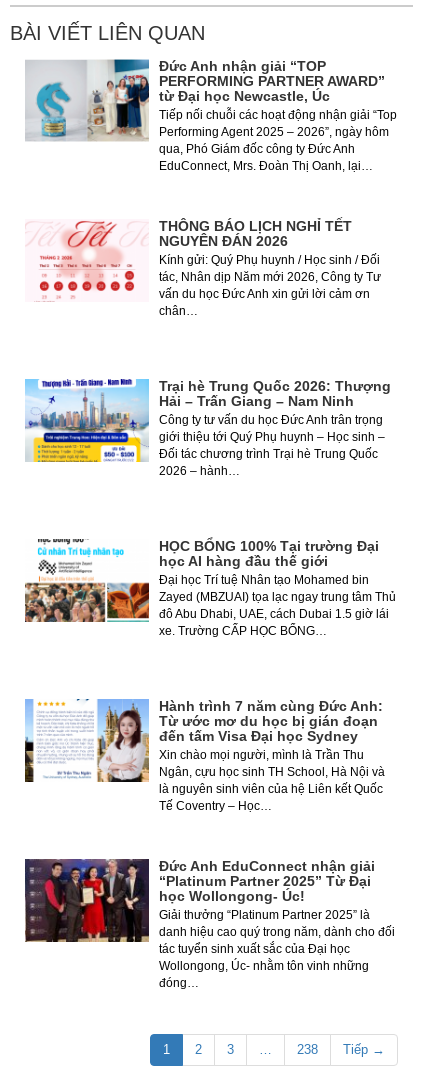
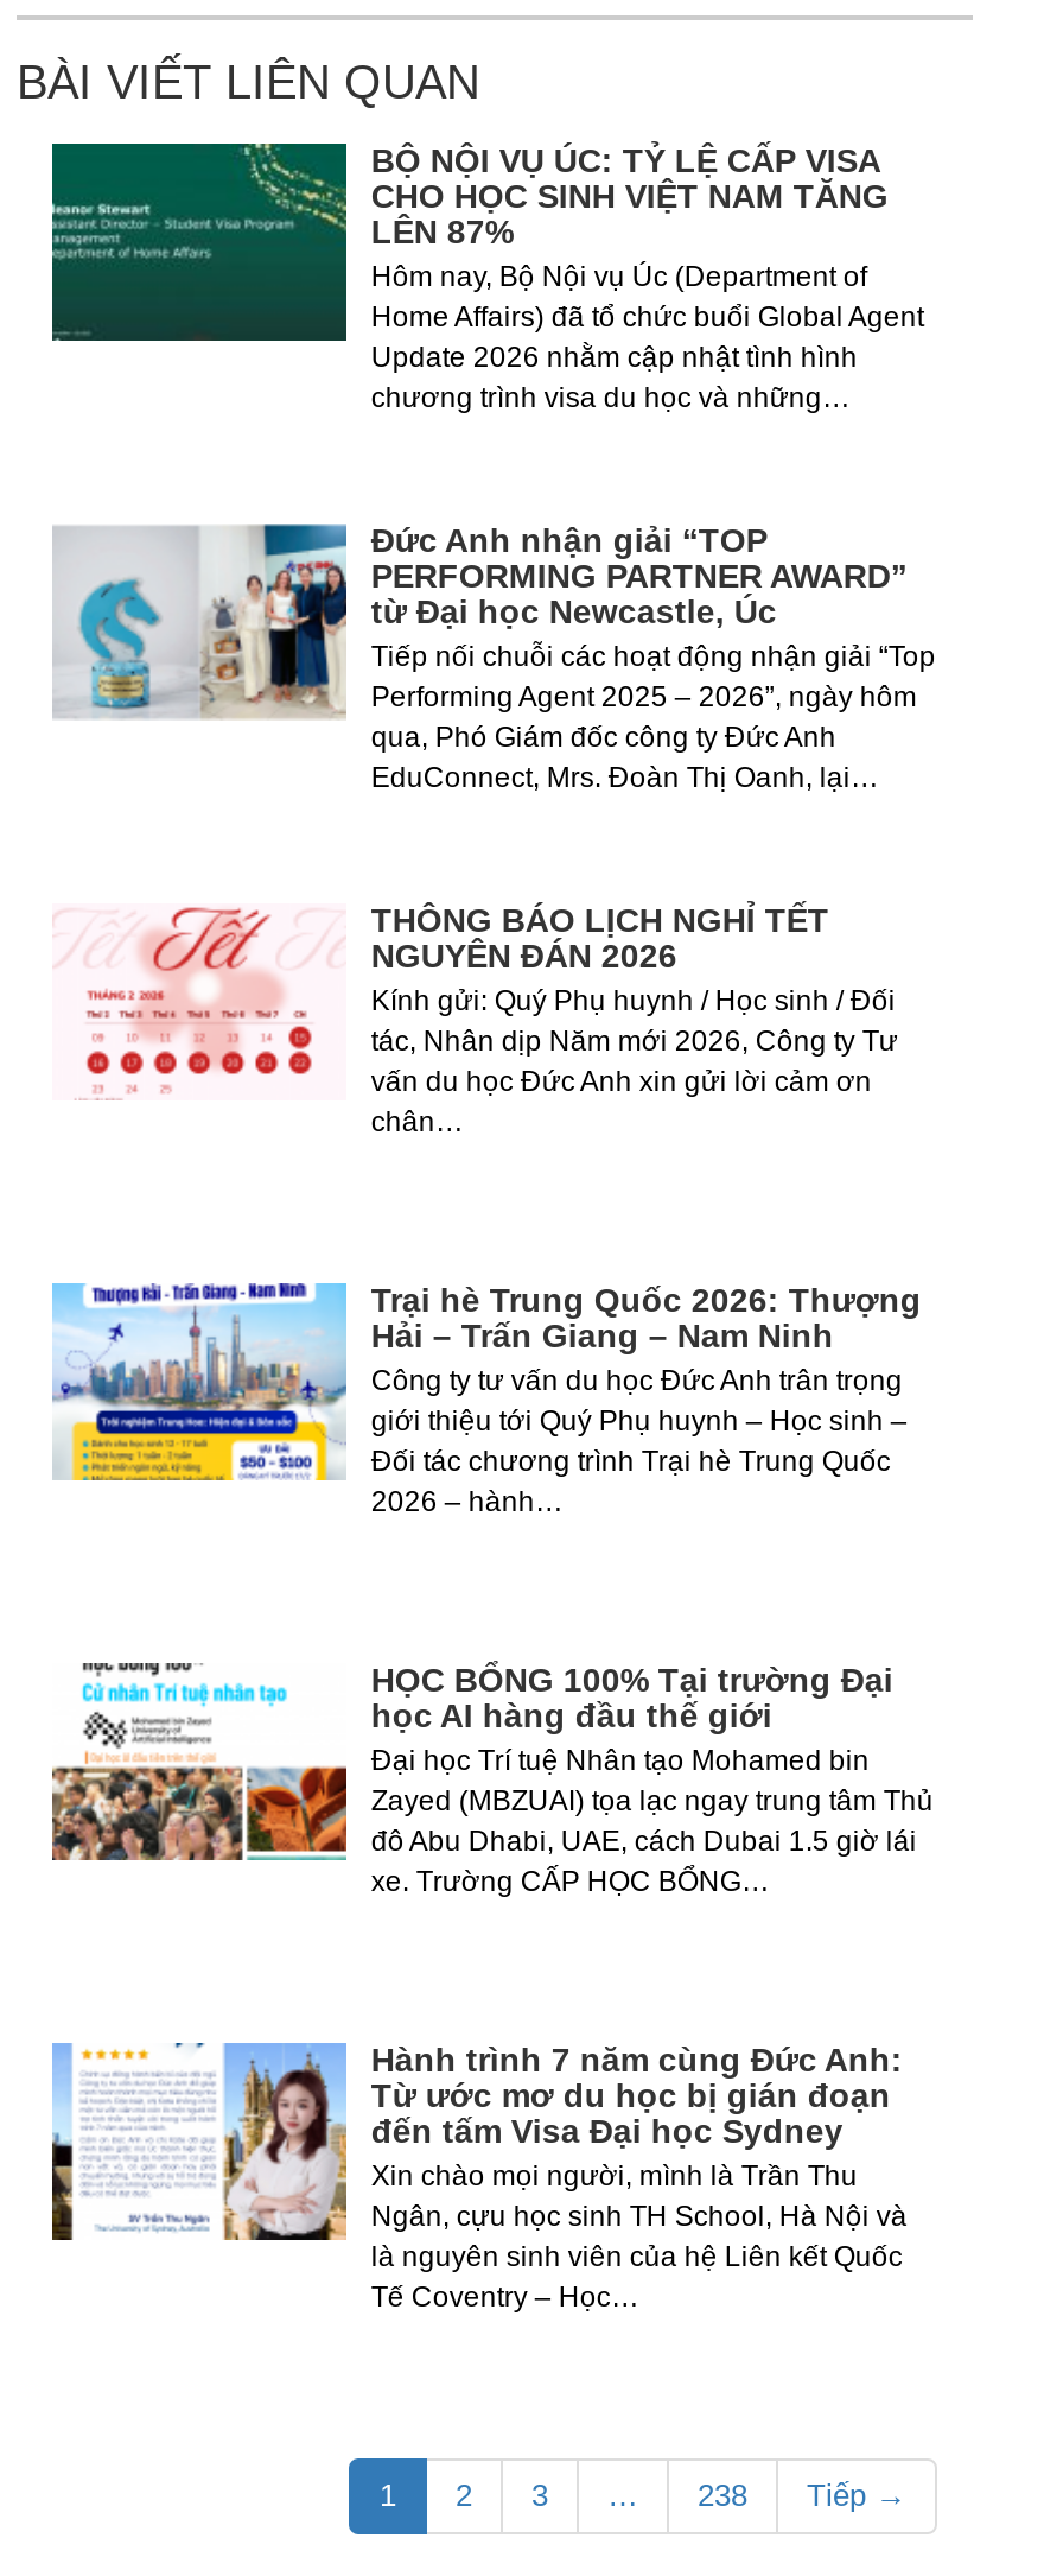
none -> [50,141,924,415] [image] | BỘ NỘI VỤ ÚC: TỶ LỆ CẤP VISA | CHO HỌC SINH VIỆT NAM TĂNG | LÊN 87% | Hôm nay, Bộ Nội vụ Úc (Department of | Home Affairs) đã tổ chức buổi Global Agent | Update 2026 nhằm cập nhật tình hình | chương trình visa du học và những…
moved [26,58,397,813] -> [55,521,936,2314]: [image] | Đức Anh nhận giải “TOP | PERFORMING PARTNER AWARD” | ... | là nguyên sinh viên của hệ Liên kết Quốc | Tế Coventry – Học…
[24,858,395,990] [image] | Đức Anh EduConnect nhận giải | “Platinum Partner 2025” Từ Đại | học Wollongong- Úc! | Giải thưởng “Platinum Partner 2025” là | danh hiệu cao quý trong năm, dành cho đối | tác tuyển sinh xuất sắc của Đại học | Wollongong, Úc- nhằm tôn vinh những | đóng… -> none

